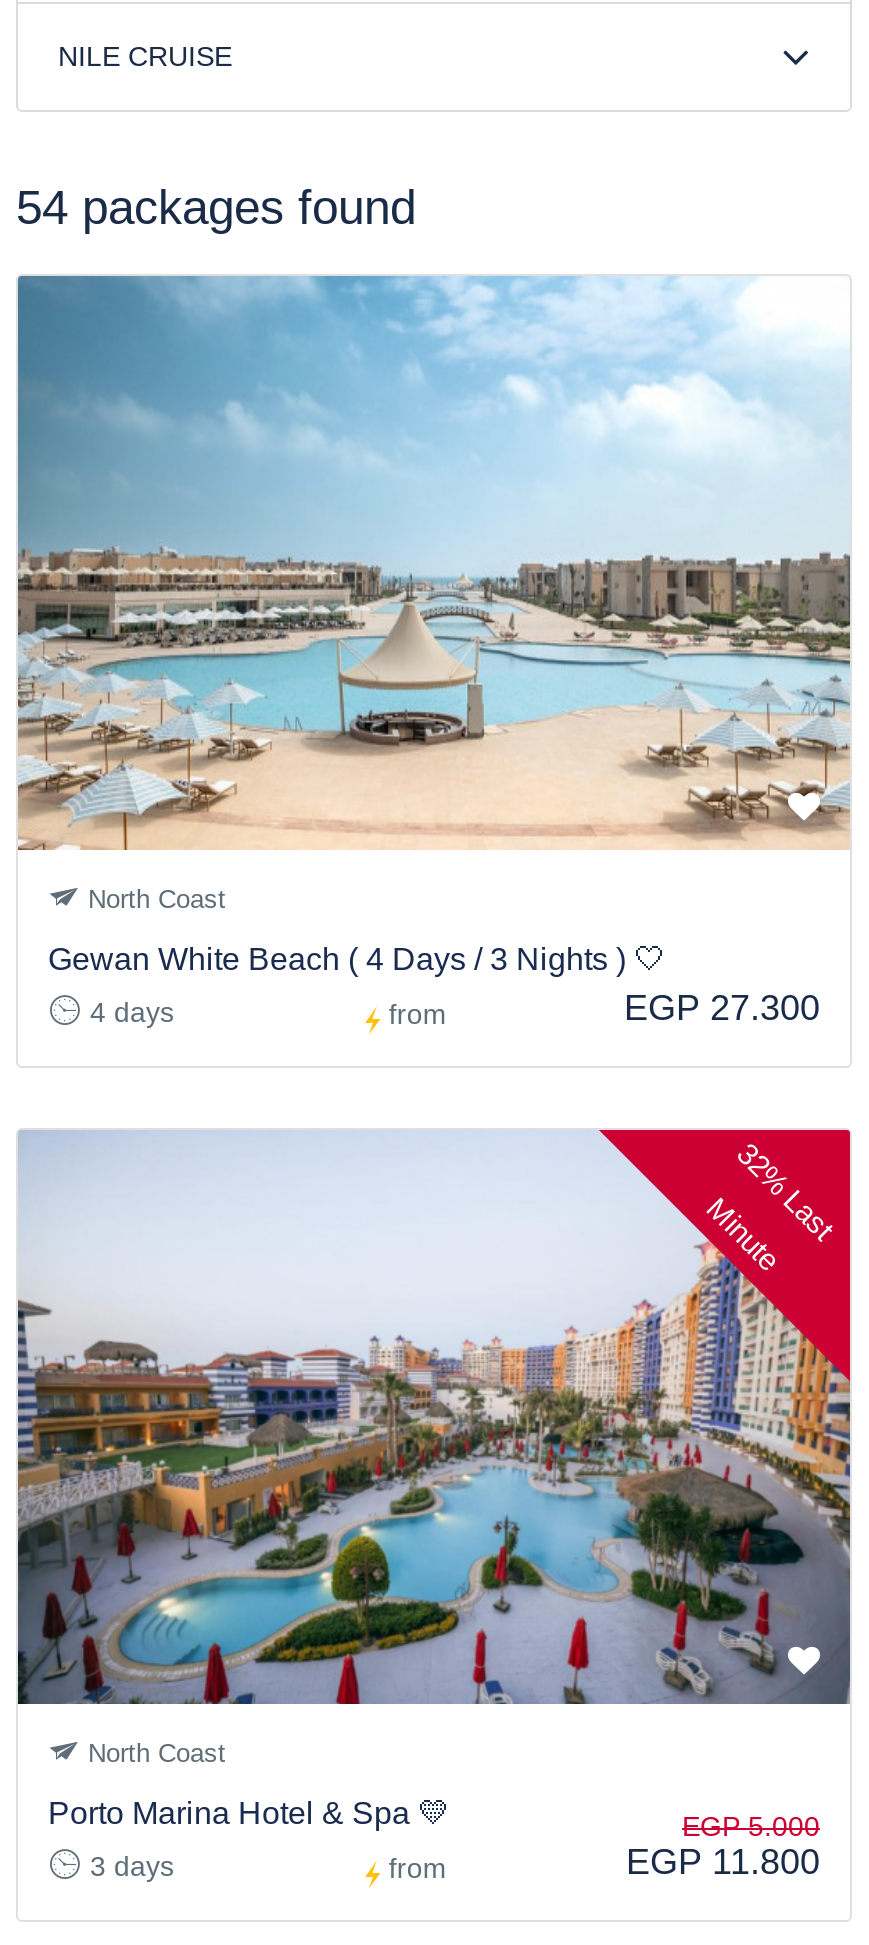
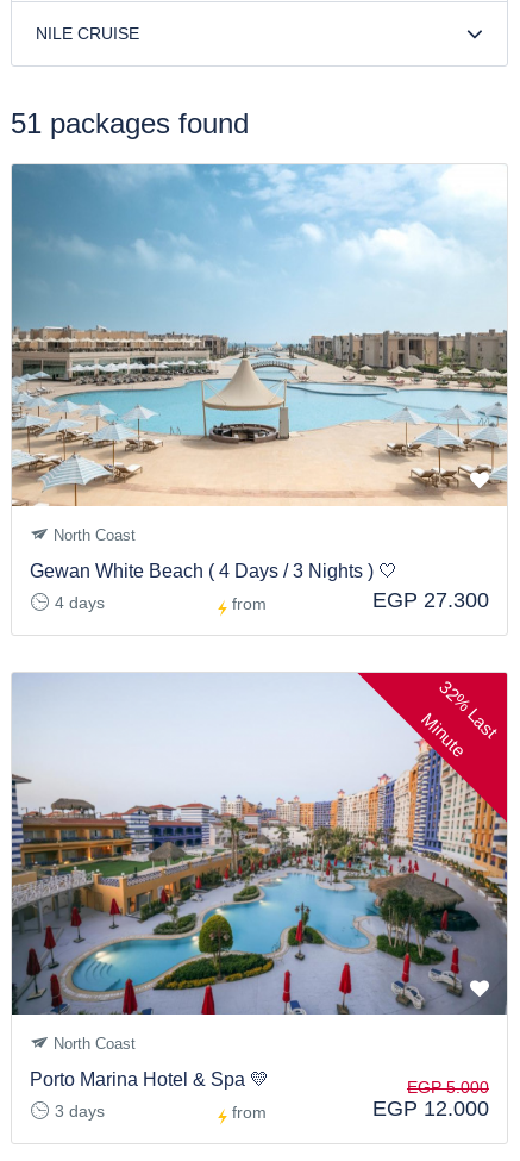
[16,180,416,234] 54 packages found -> [11,107,249,139] 51 packages found
[626,1842,820,1882] EGP 11.800 -> [372,1097,489,1121] EGP 12.000

